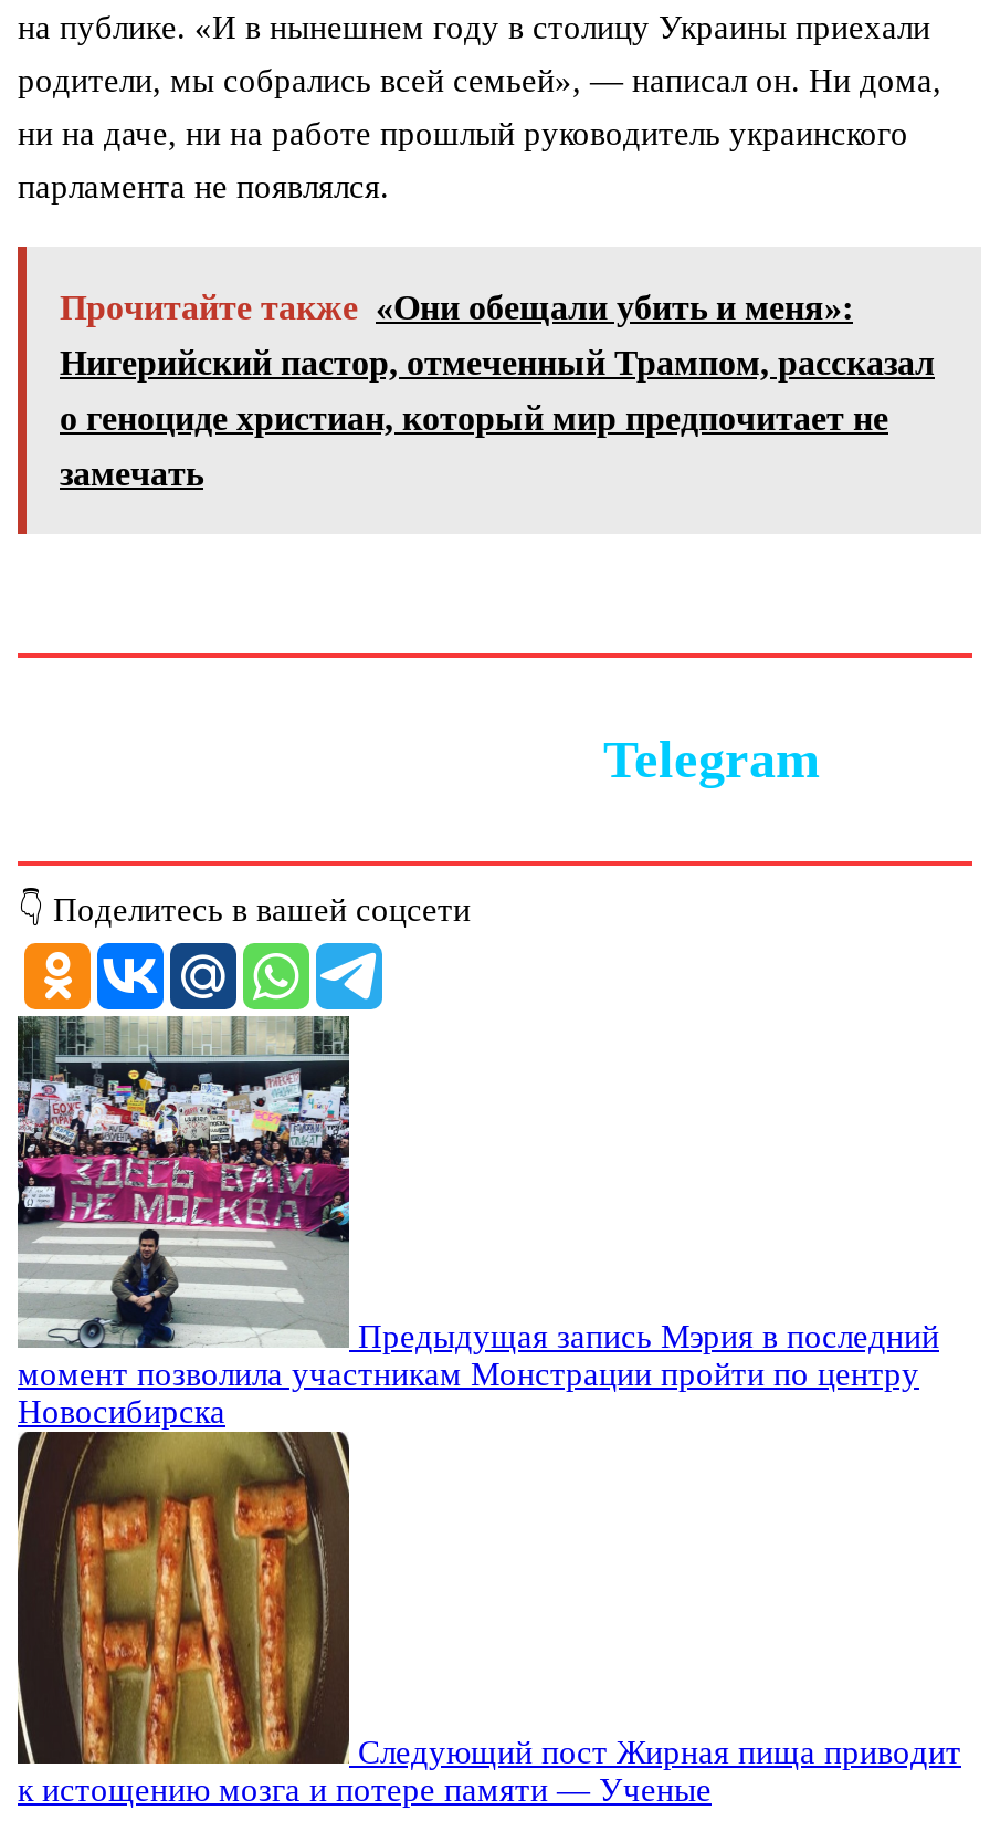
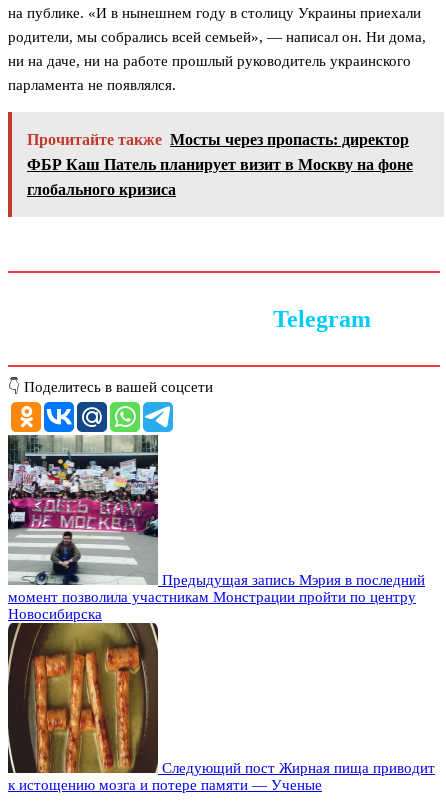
[60,289,935,493] Прочитайте также «Они обещали убить и меня»: | Нигерийский пастор, отмеченный Трампом, рассказал | о геноциде христиан, который мир предпочитает не | замечать -> [27,131,413,198] Прочитайте также Мосты через пропасть: директор | ФБР Каш Патель планирует визит в Москву на фоне | глобального кризиса

